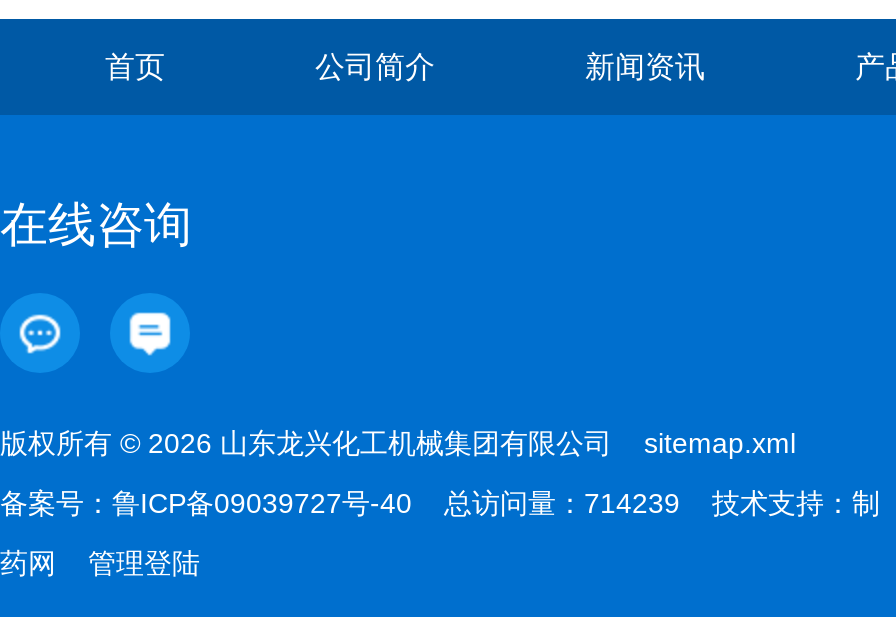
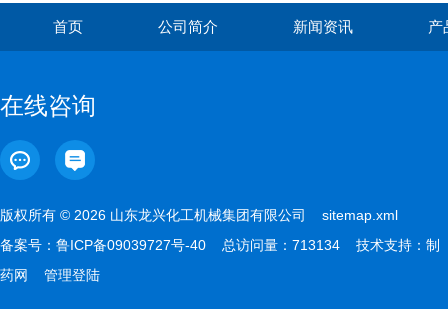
[0,487,880,519] 备案号：鲁ICP备09039727号-40总访问量：714239 技术支持：制 -> [0,237,440,253] 备案号：鲁ICP备09039727号-40总访问量：713134 技术支持：制

